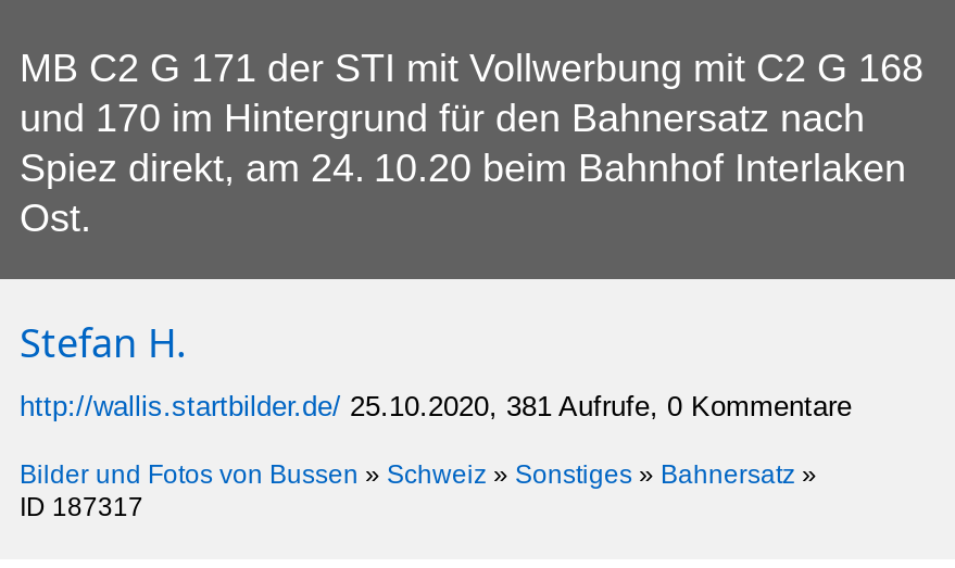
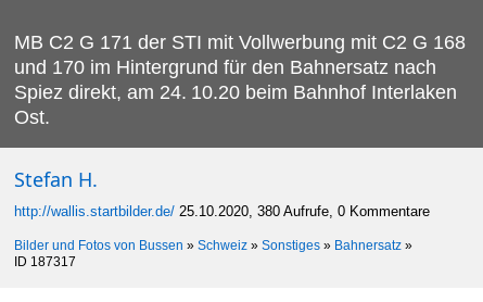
[20,390,852,422] http://wallis.startbilder.de/ 25.10.2020, 381 Aufrufe, 0 Kommentare -> [14,203,430,219] http://wallis.startbilder.de/ 25.10.2020, 380 Aufrufe, 0 Kommentare

